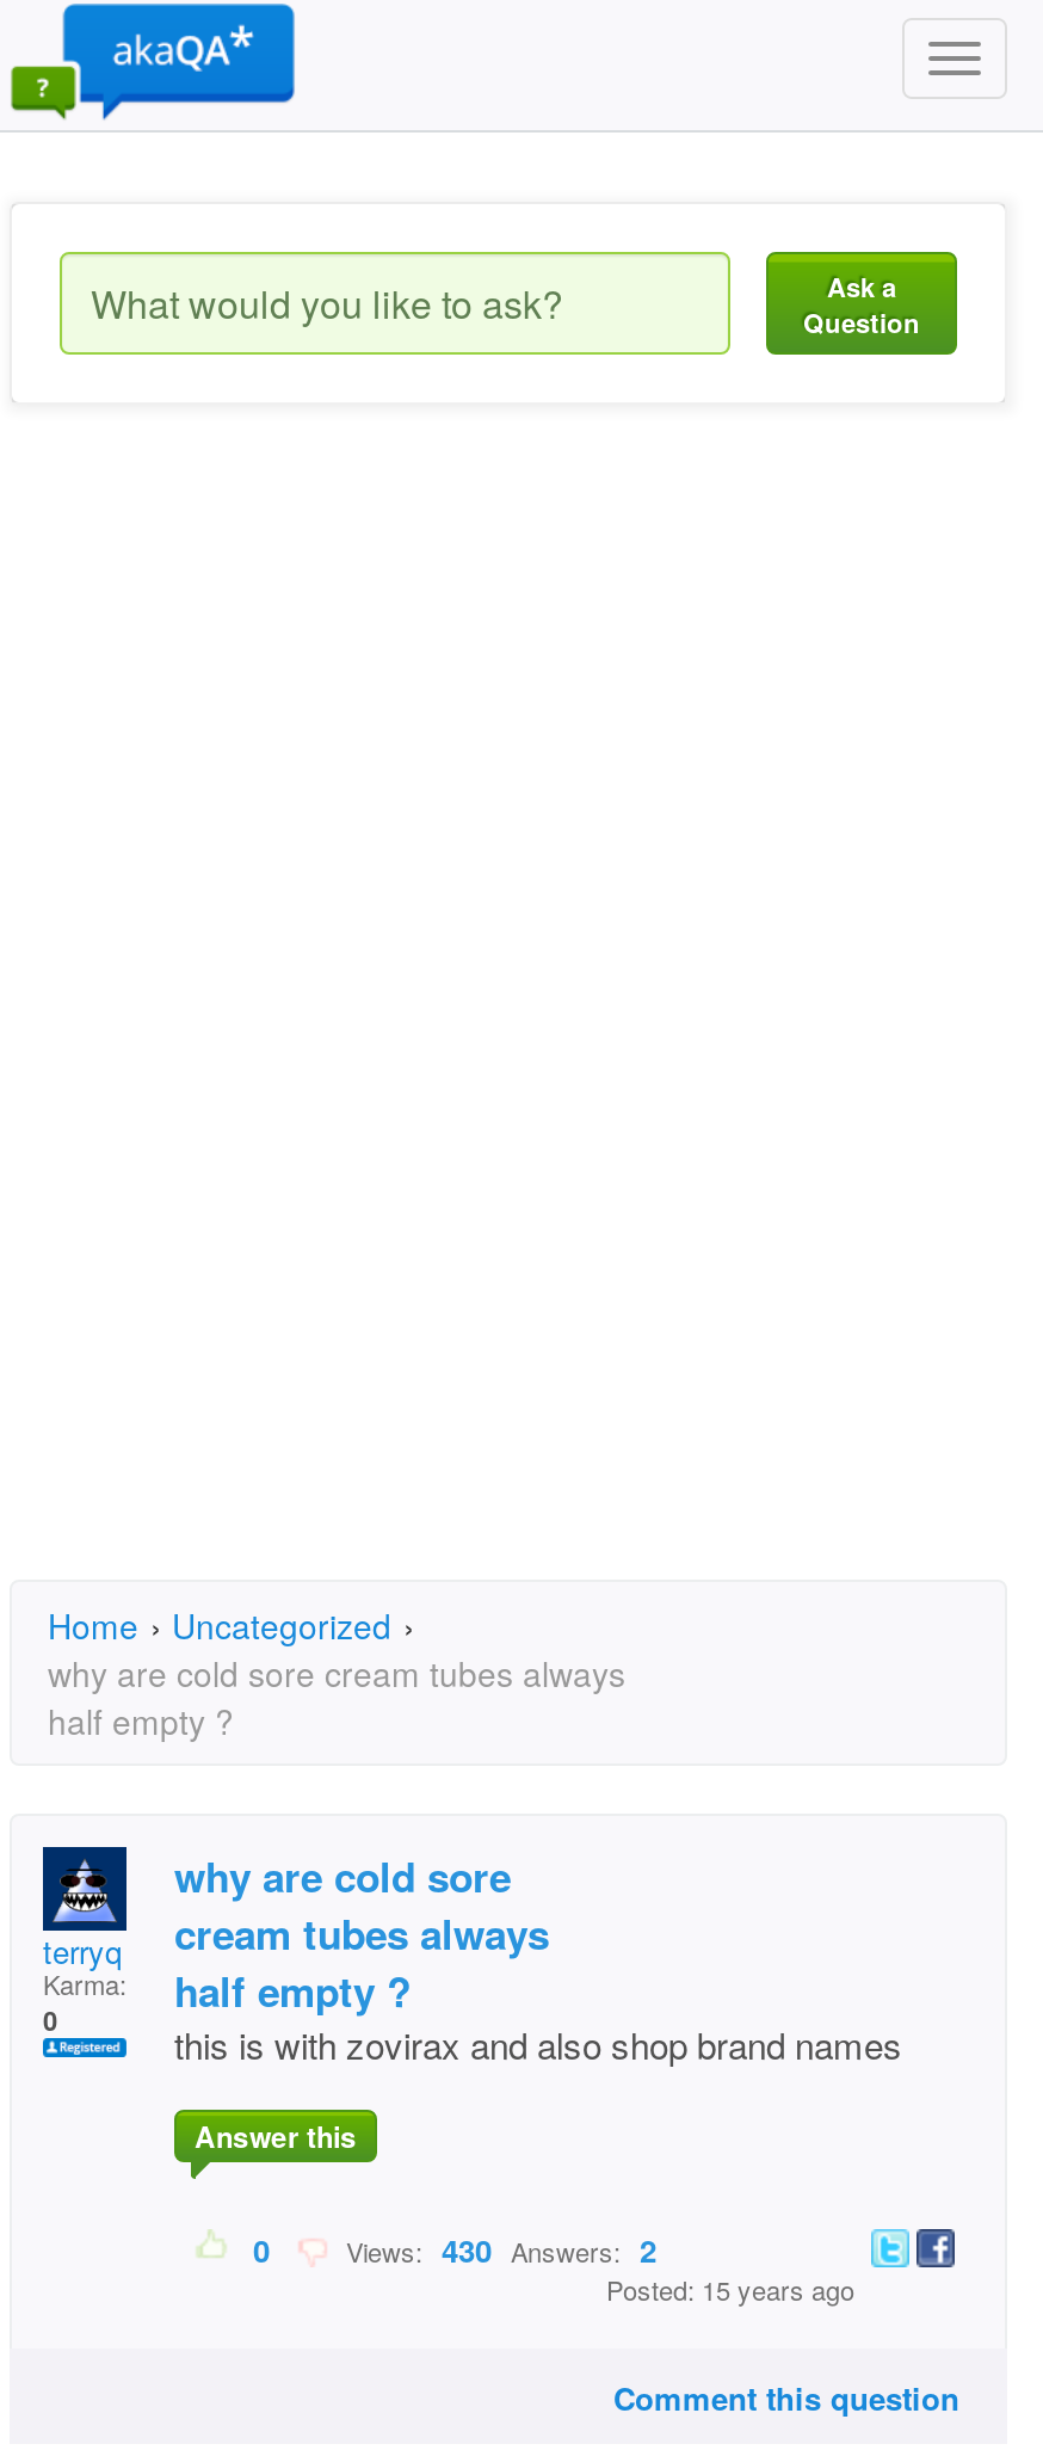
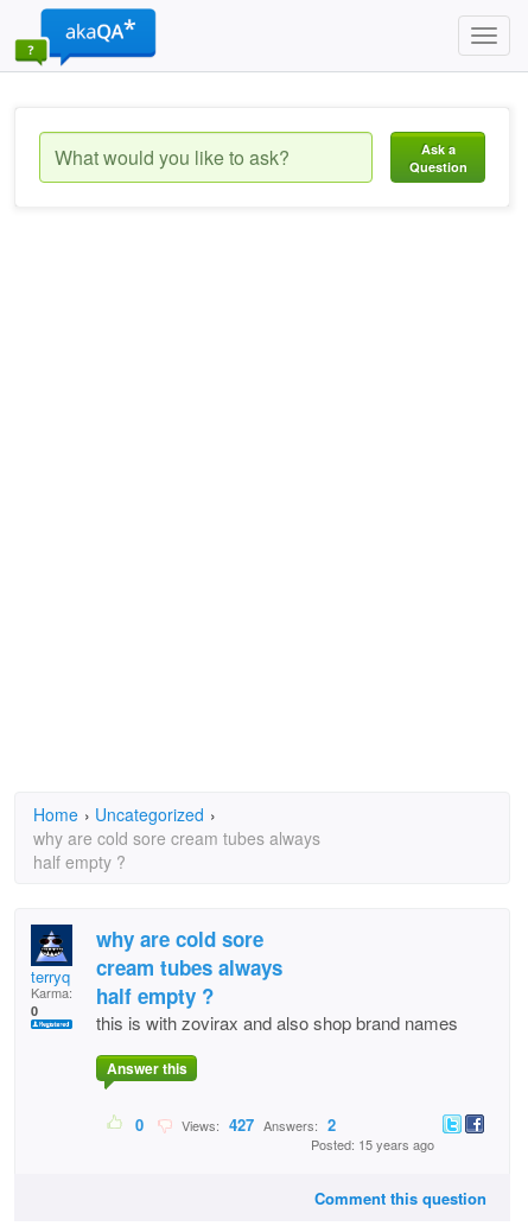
[332,2227,656,2272] Views: 430 Answers: 2 -> [174,1113,336,1136] Views: 427 Answers: 2

